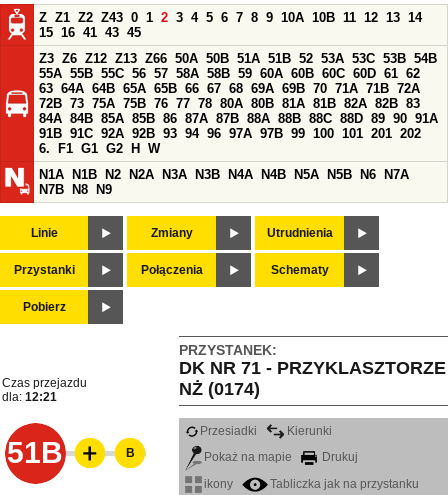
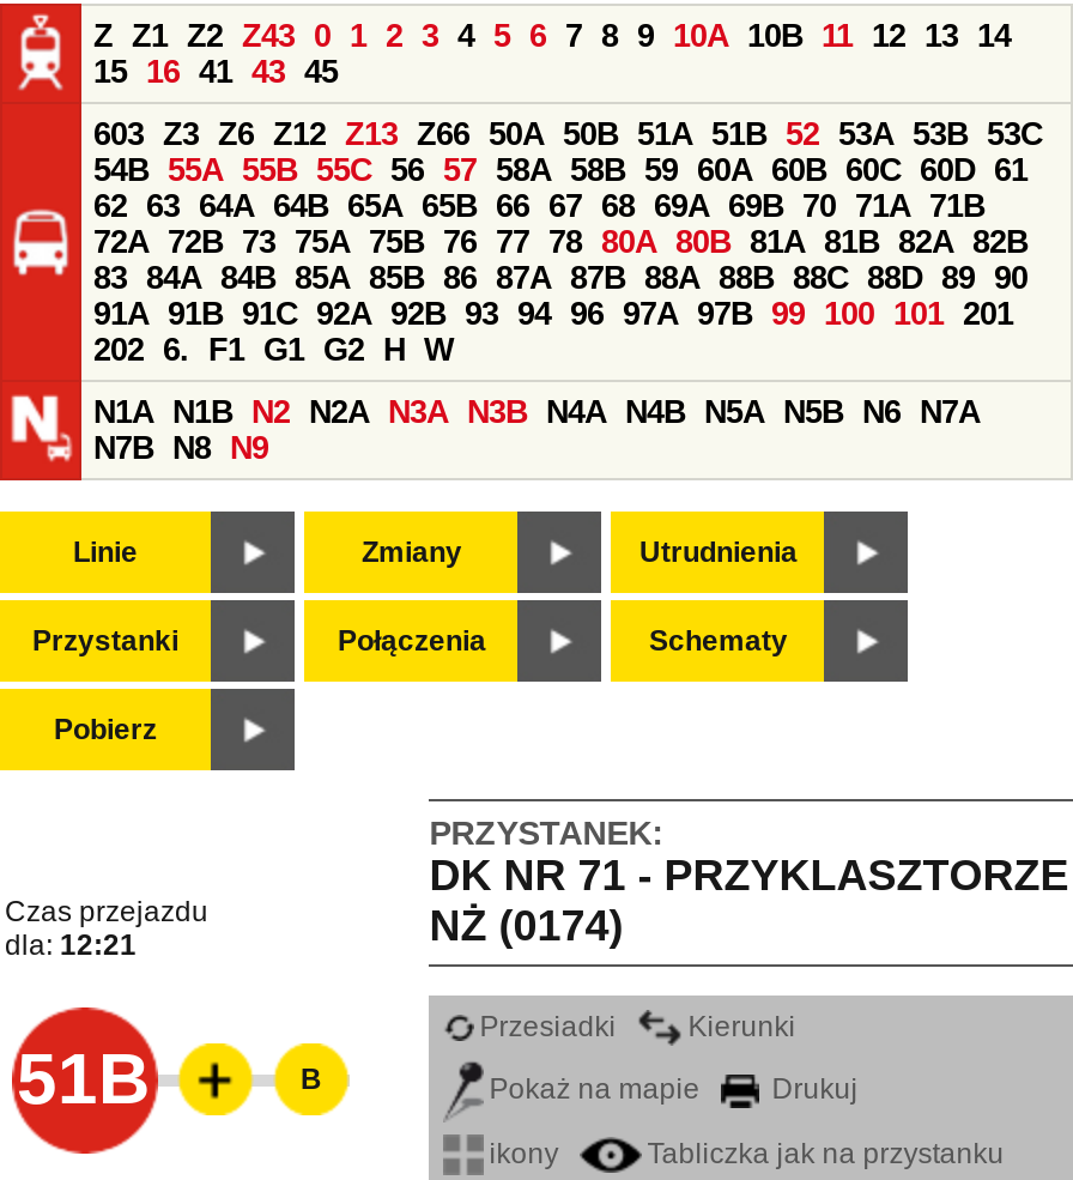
[39,51,438,156] Z3 Z6 Z12 Z13 Z66 50A 50B 51A 51B 52 53A 53C 53B 54B | 55A 55B 55C 56 57 58A 58B 59 60A 60B 60C 60D 61 62 | 63 64A 64B 65A 65B 66 67 68 69A 69B 70 71A 71B 72A | 72B 73 75A 75B 76 77 78 80A 80B 81A 81B 82A 82B 83 | 84A 84B 85A 85B 86 87A 87B 88A 88B 88C 88D 89 90 91A | 91B 91C 92A 92B 93 94 96 97A 97B 99 100 101 201 202 | 6. F1 G1 G2 H W -> [93,116,1042,368] 603 Z3 Z6 Z12 Z13 Z66 50A 50B 51A 51B 52 53A 53B 53C | 54B 55A 55B 55C 56 57 58A 58B 59 60A 60B 60C 60D 61 | 62 63 64A 64B 65A 65B 66 67 68 69A 69B 70 71A 71B | 72A 72B 73 75A 75B 76 77 78 80A 80B 81A 81B 82A 82B | 83 84A 84B 85A 85B 86 87A 87B 88A 88B 88C 88D 89 90 | 91A 91B 91C 92A 92B 93 94 96 97A 97B 99 100 101 201 | 202 6. F1 G1 G2 H W

